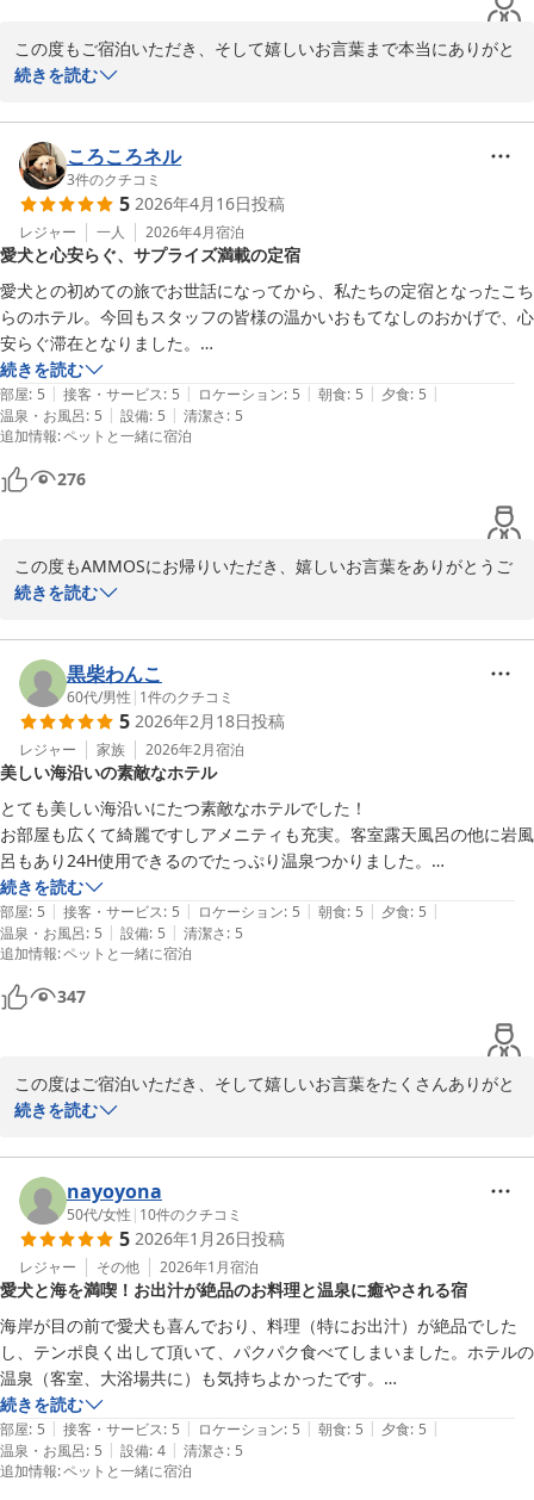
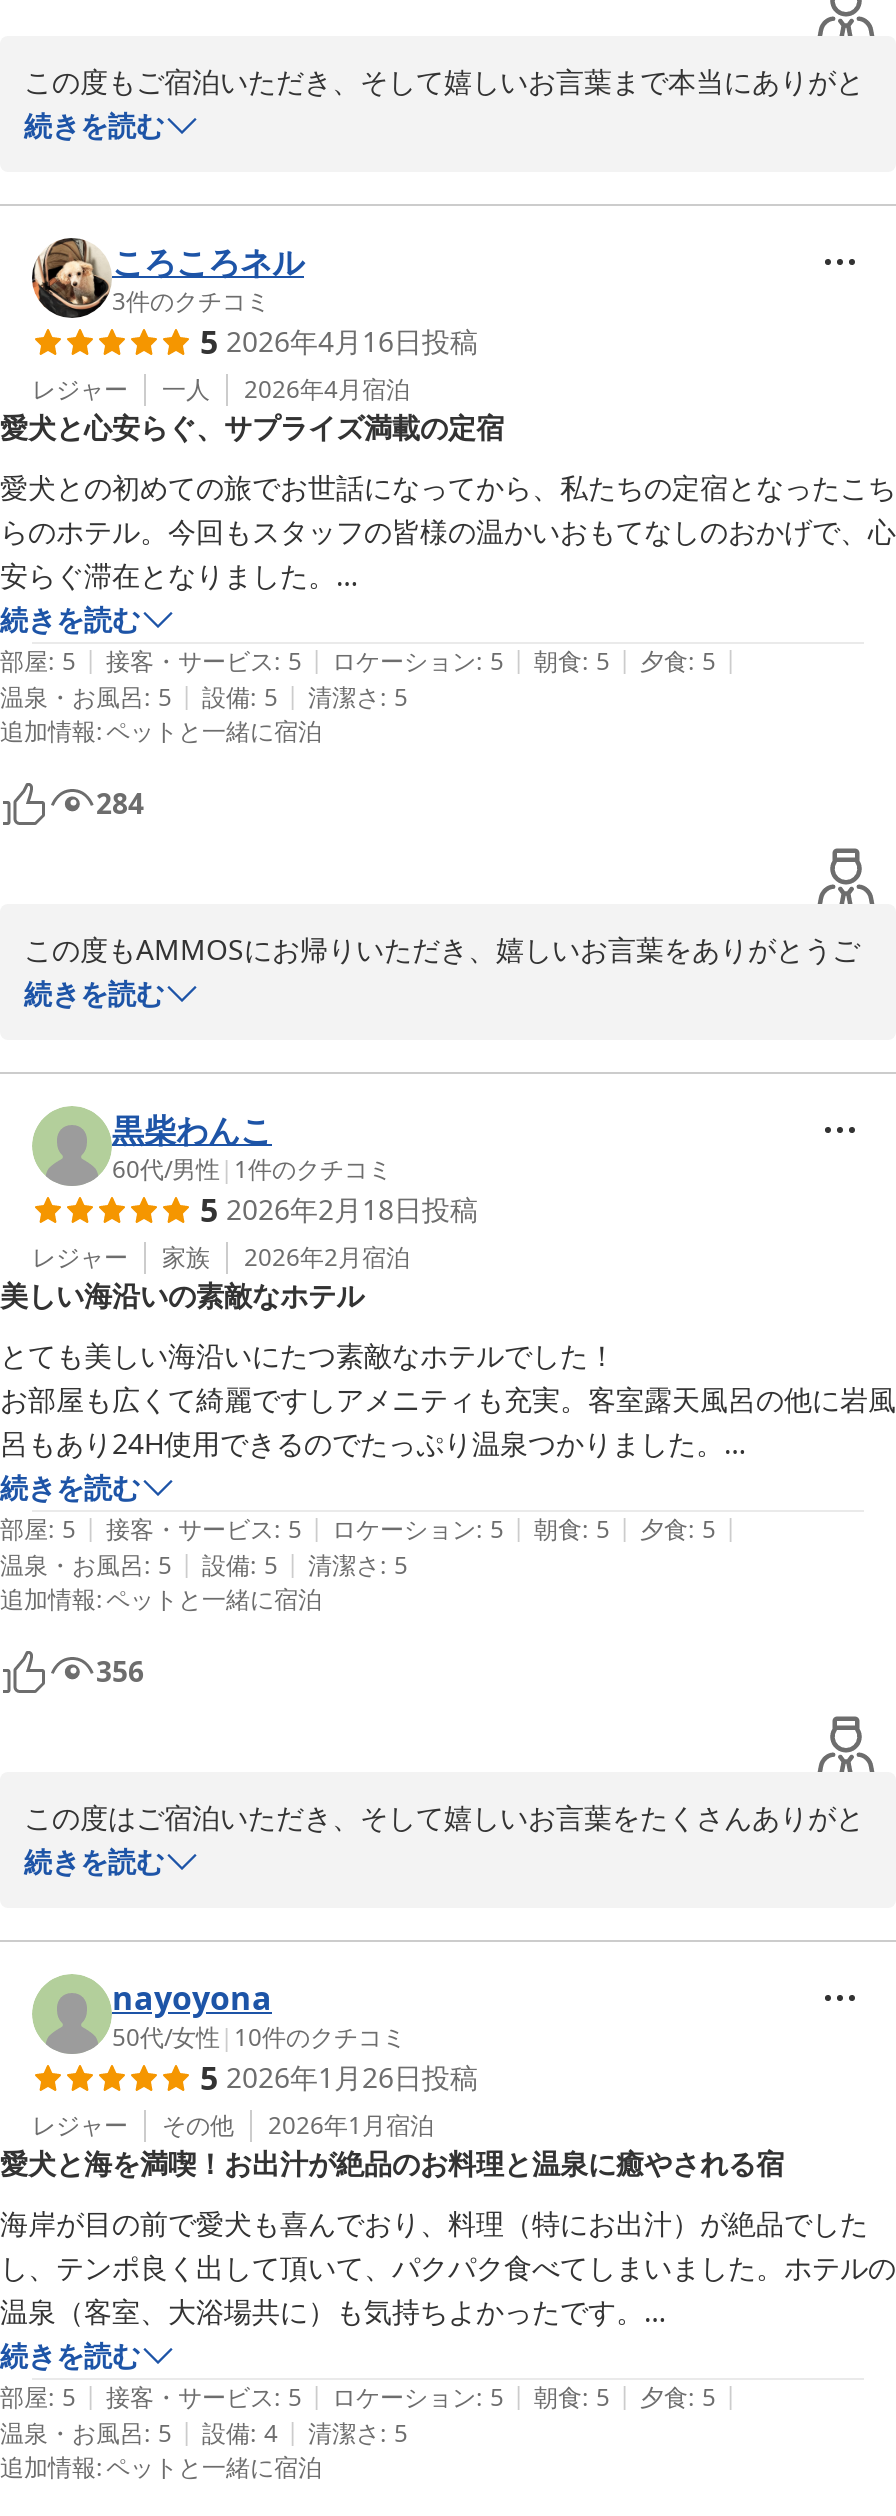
[57,467,86,490] 276 -> [96,784,144,822] 284
[57,985,86,1008] 347 -> [96,1652,144,1690] 356

